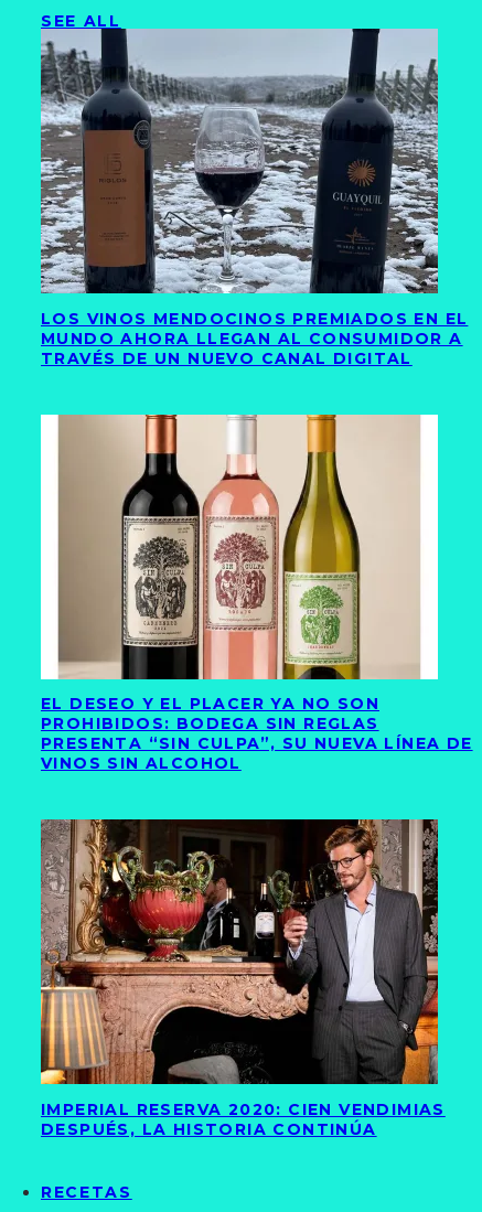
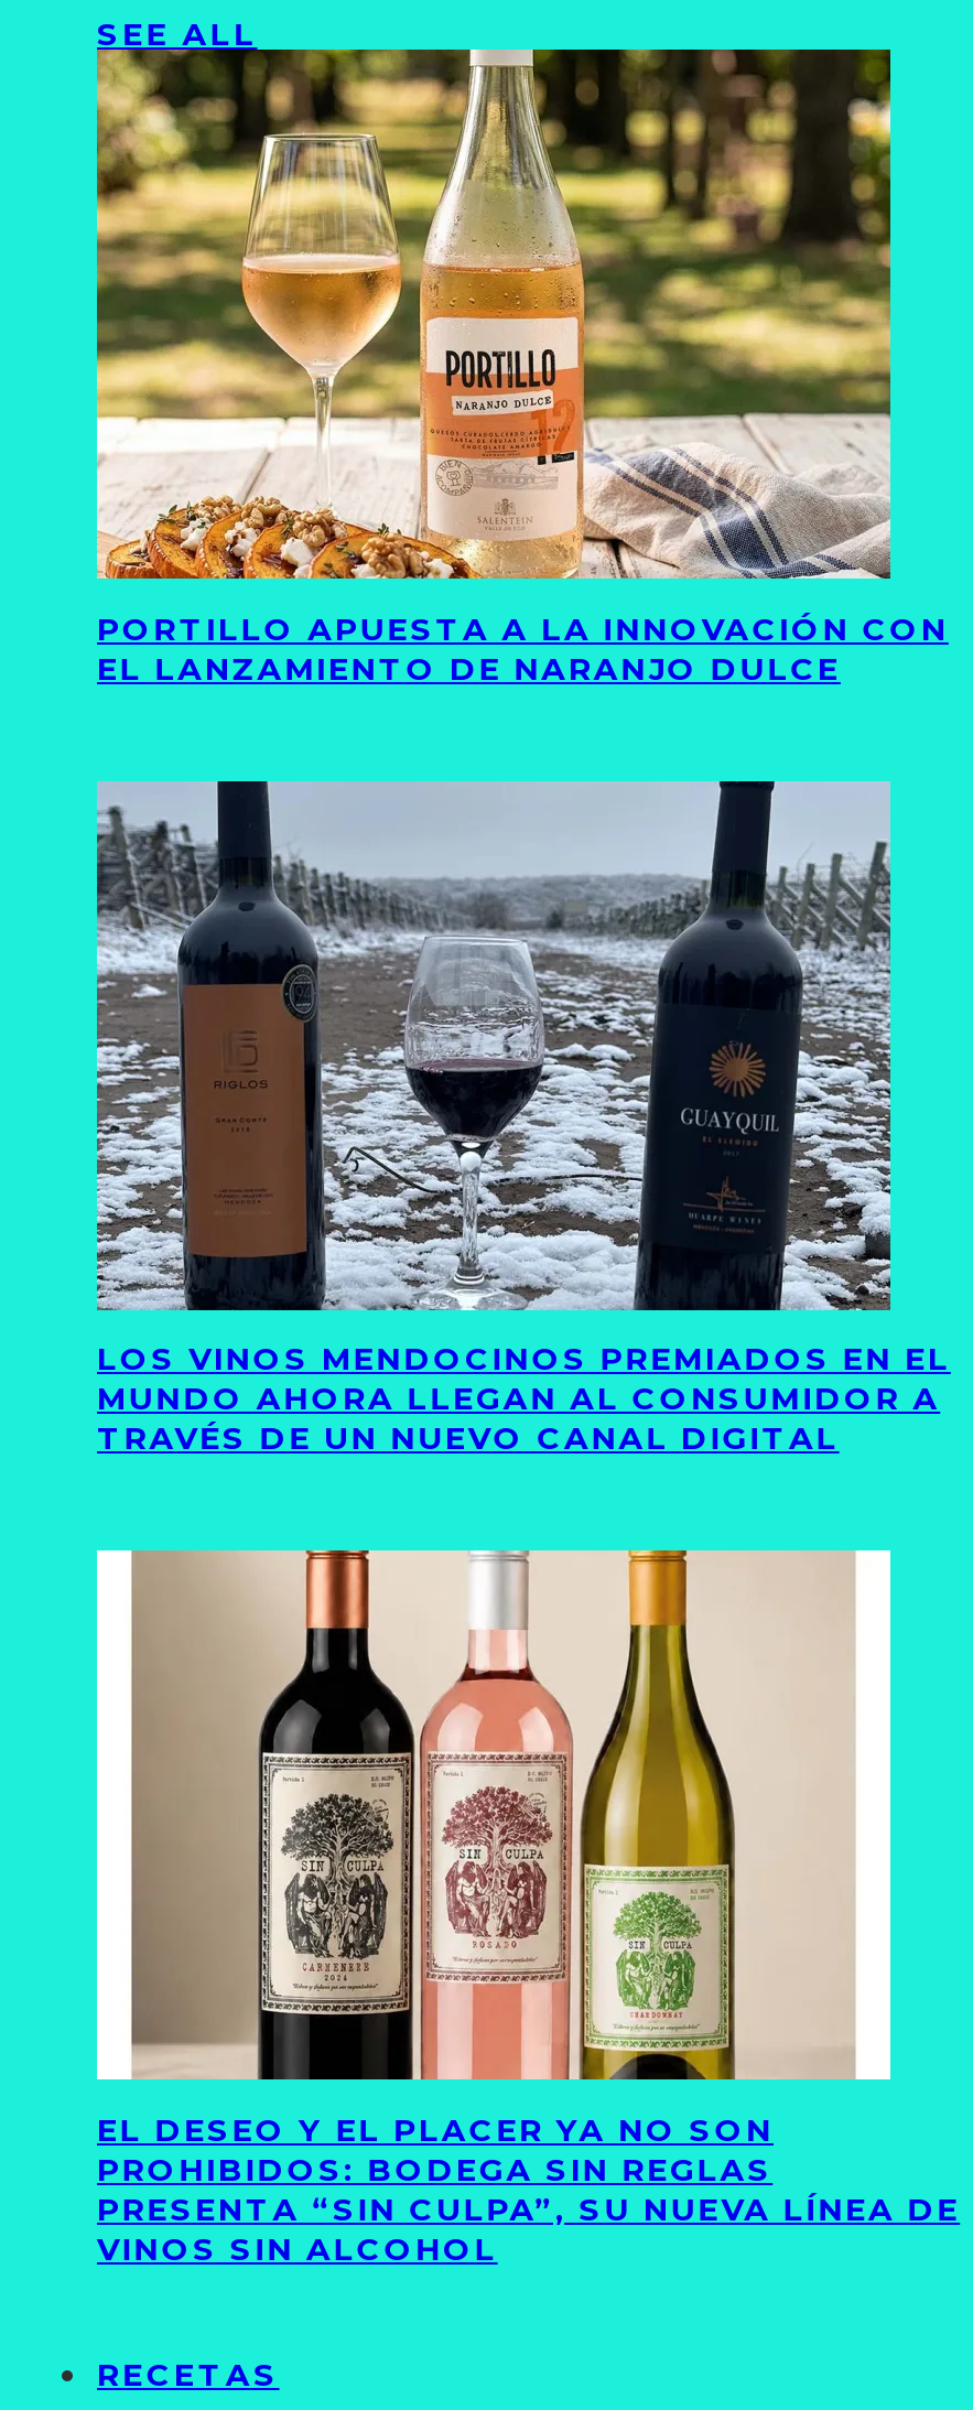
moved [39,33,473,773] -> [93,788,960,2268]: [image] | LOS VINOS MENDOCINOS PREMIADOS EN EL | MUNDO AHORA LLEGAN AL CONSUMIDOR A | TRAVÉS DE UN NUEVO CANAL DIGITAL | EL DESEO Y EL PLACER YA NO SON | PROHIBIDOS: BODEGA SIN REGLAS | PRESENTA “SIN CULPA”, SU NUEVA LÍNEA DE | VINOS SIN ALCOHOL
none -> [95,47,949,689] [image] | PORTILLO APUESTA A LA INNOVACIÓN CON | EL LANZAMIENTO DE NARANJO DULCE
[40,818,445,1139] [image] | IMPERIAL RESERVA 2020: CIEN VENDIMIAS | DESPUÉS, LA HISTORIA CONTINÚA -> none

